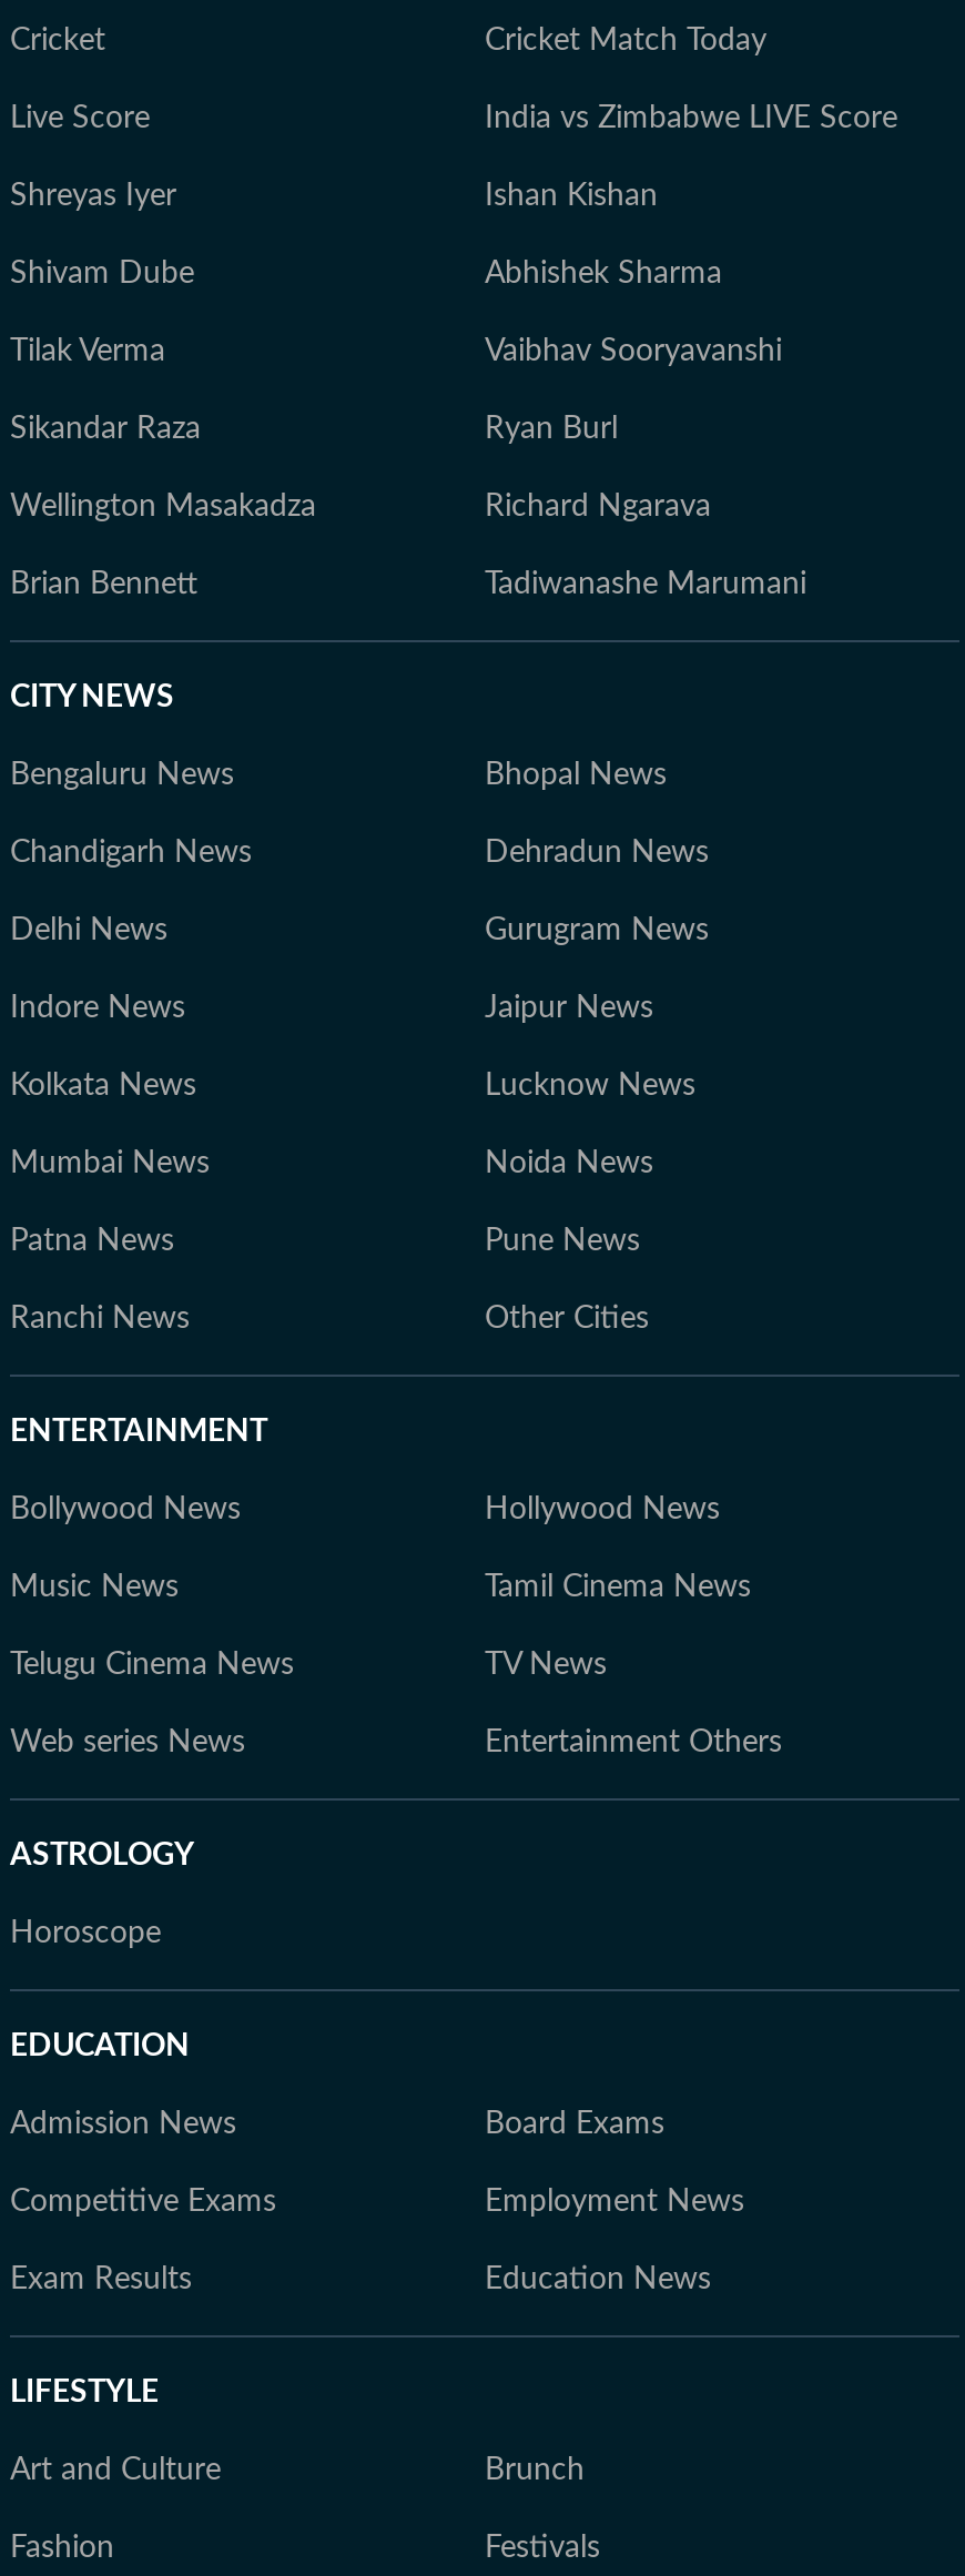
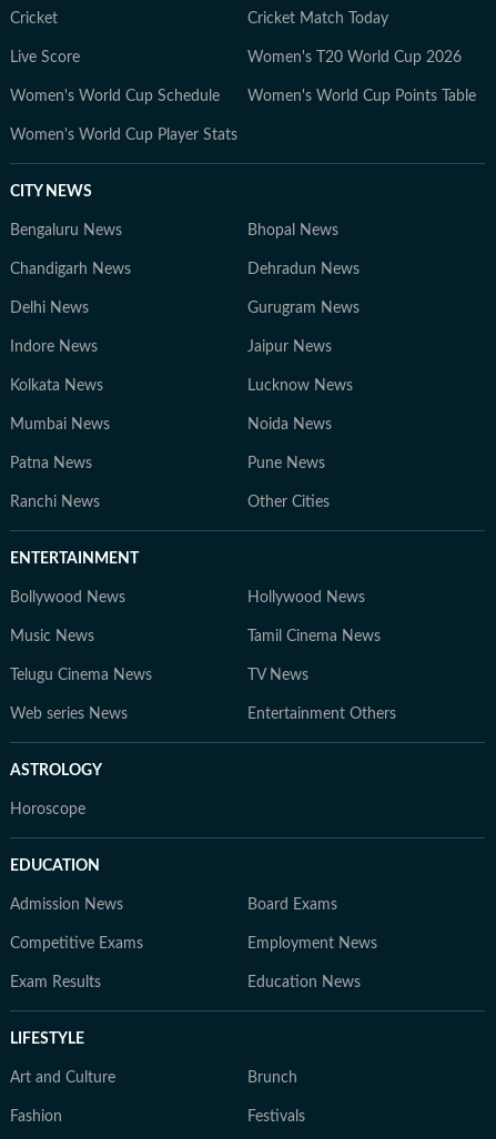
[10,103,897,600] India vs Zimbabwe LIVE Score | Shreyas Iyer | Ishan Kishan | Shivam Dube | Abhishek Sharma | Tilak Verma | Vaibhav Sooryavanshi | Sikandar Raza | Ryan Burl | Wellington Masakadza | Richard Ngarava | Brian Bennett | Tadiwanashe Marumani -> [10,50,476,143] Women's T20 World Cup 2026 | Women's World Cup Schedule | Women's World Cup Points Table | Women's World Cup Player Stats

